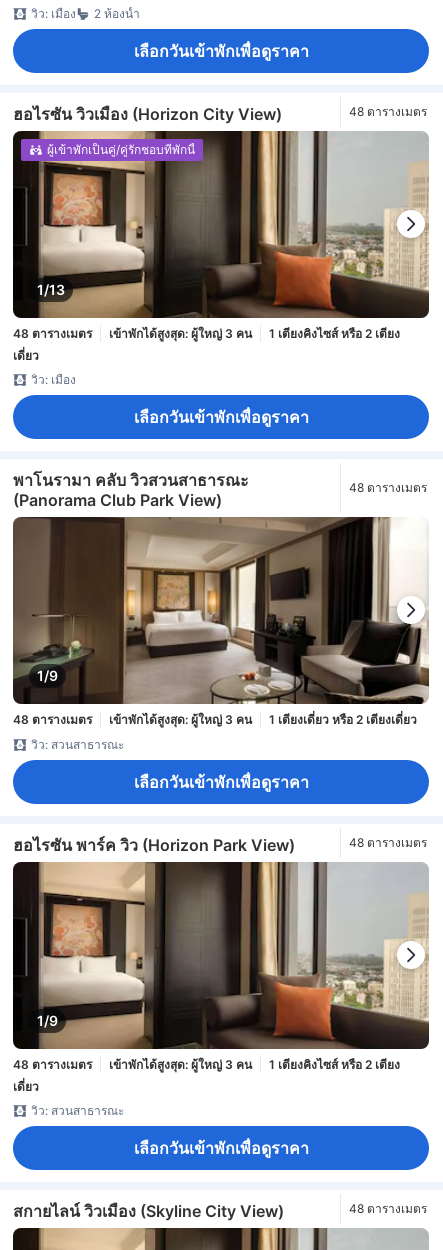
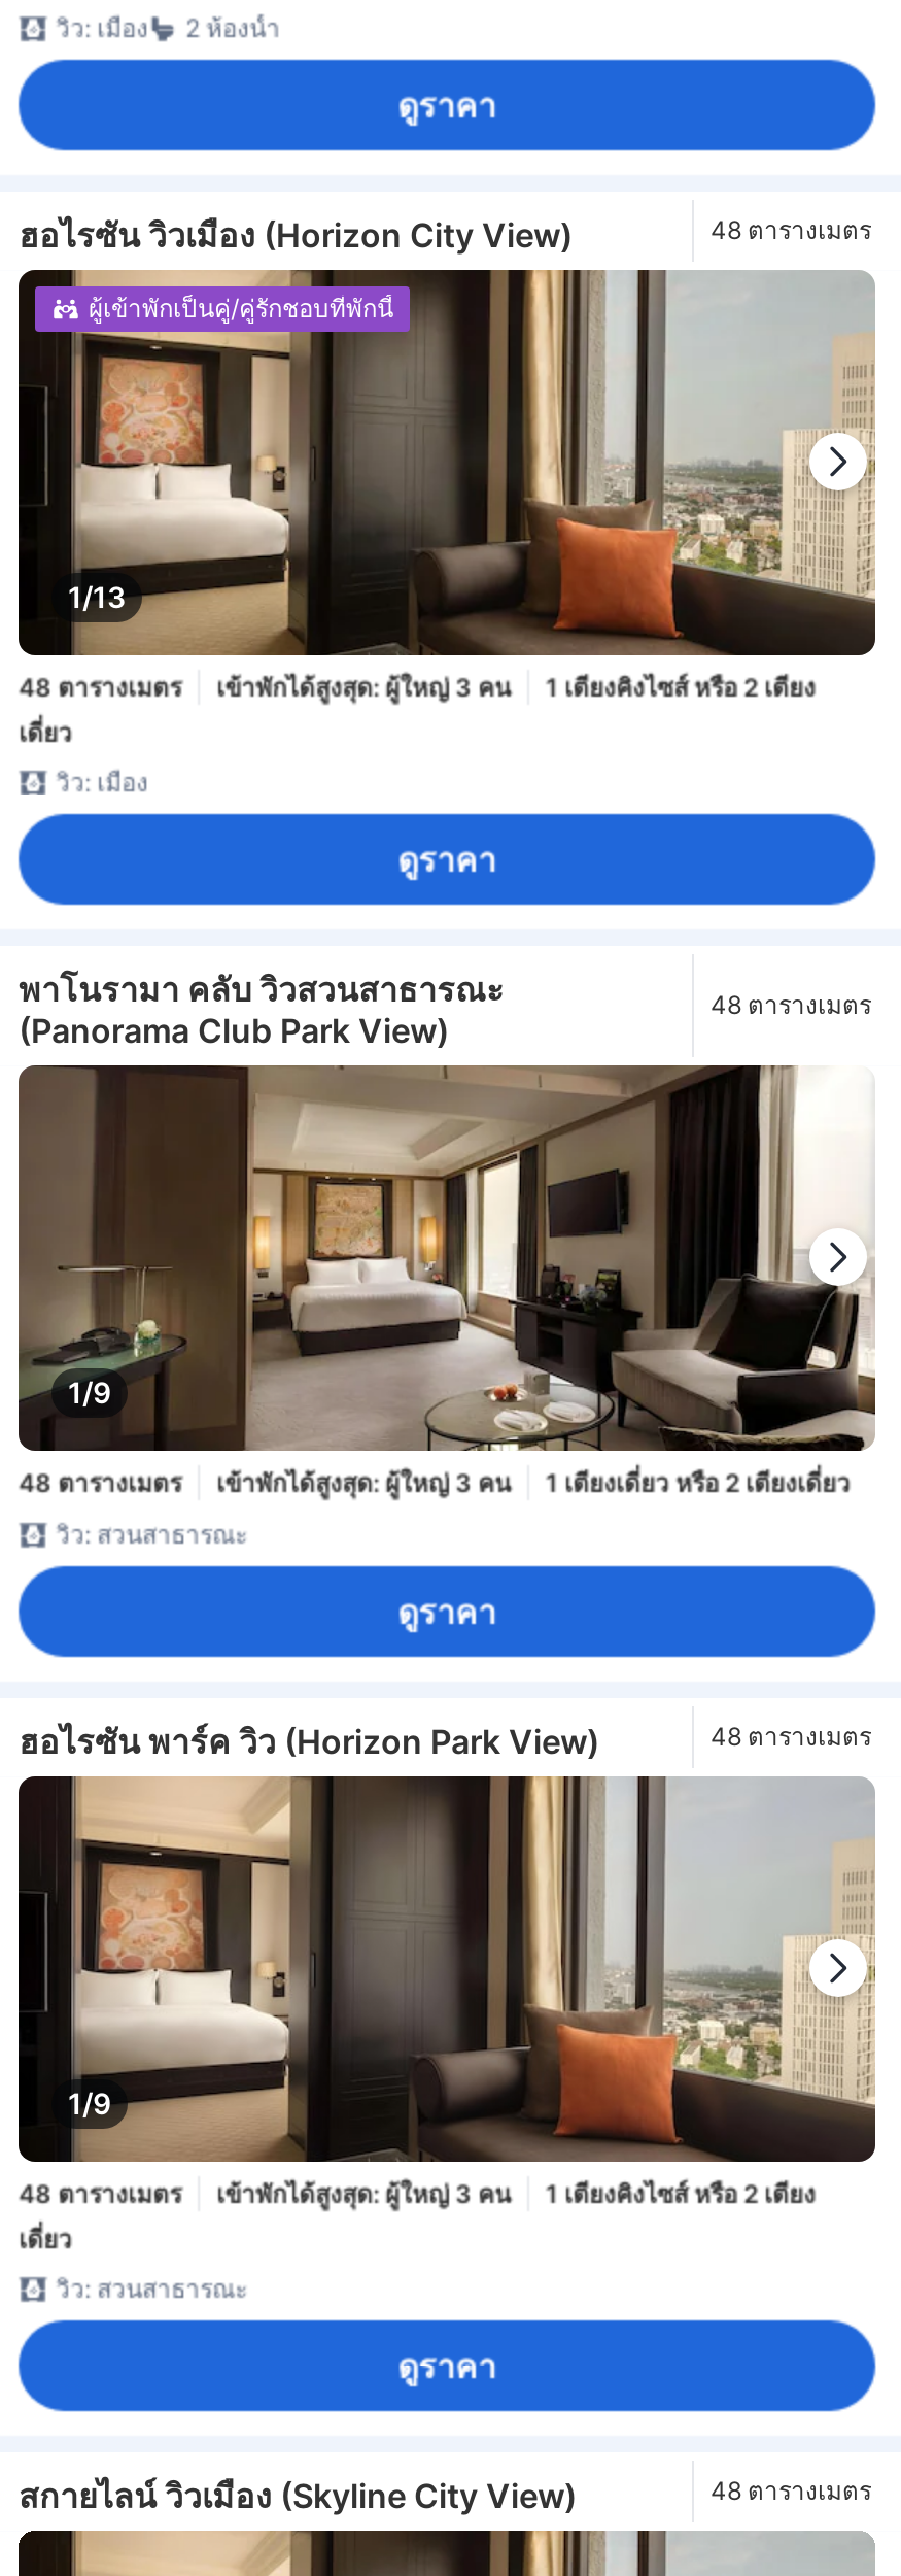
[133,41,308,61] เลือกวันเข้าพักเพื่อดูราคา -> [397,85,496,126] ดูราคา
[133,407,308,427] เลือกวันเข้าพักเพื่อดูราคา -> [397,839,496,880] ดูราคา
[133,772,308,792] เลือกวันเข้าพักเพื่อดูราคา -> [397,1591,496,1633] ดูราคา
[133,1138,308,1158] เลือกวันเข้าพักเพื่อดูราคา -> [397,2346,496,2387] ดูราคา

